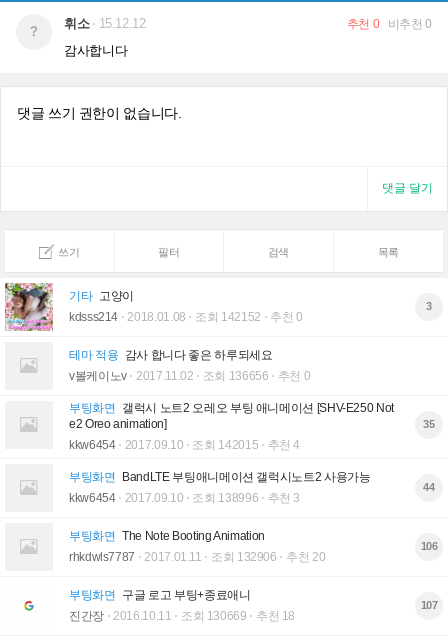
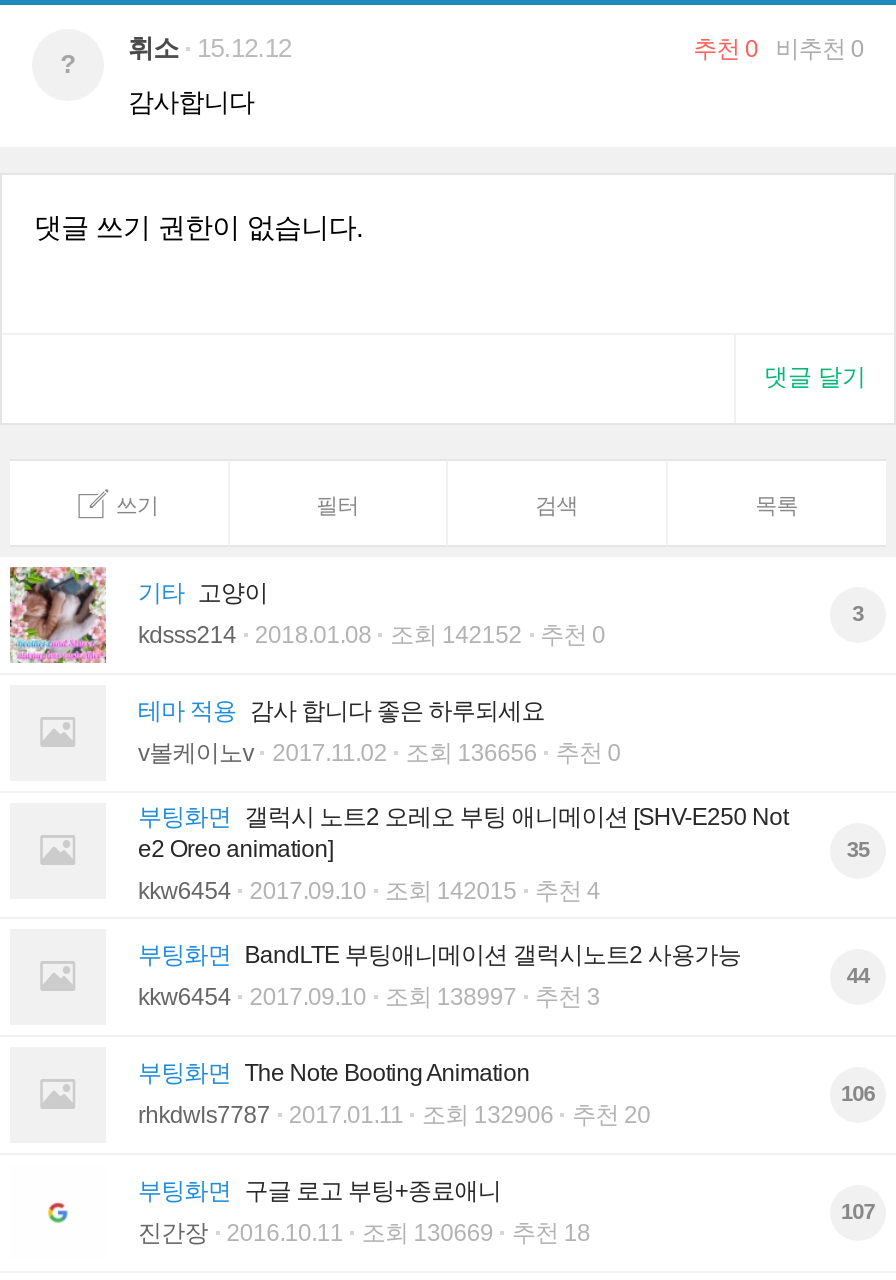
[69,491,300,505] kkw6454 2017.09.10 조회 138996 추천 3 -> [138,983,600,1011] kkw6454 2017.09.10 조회 138997 추천 3

